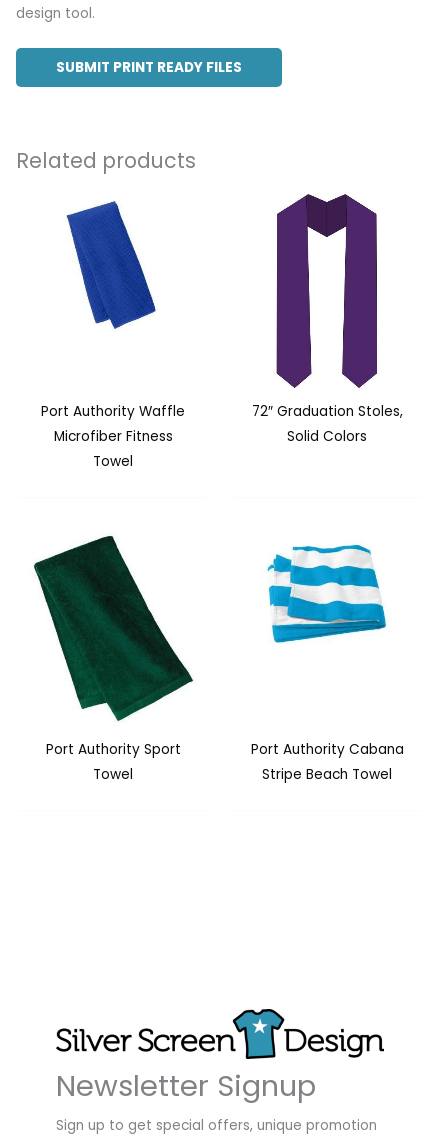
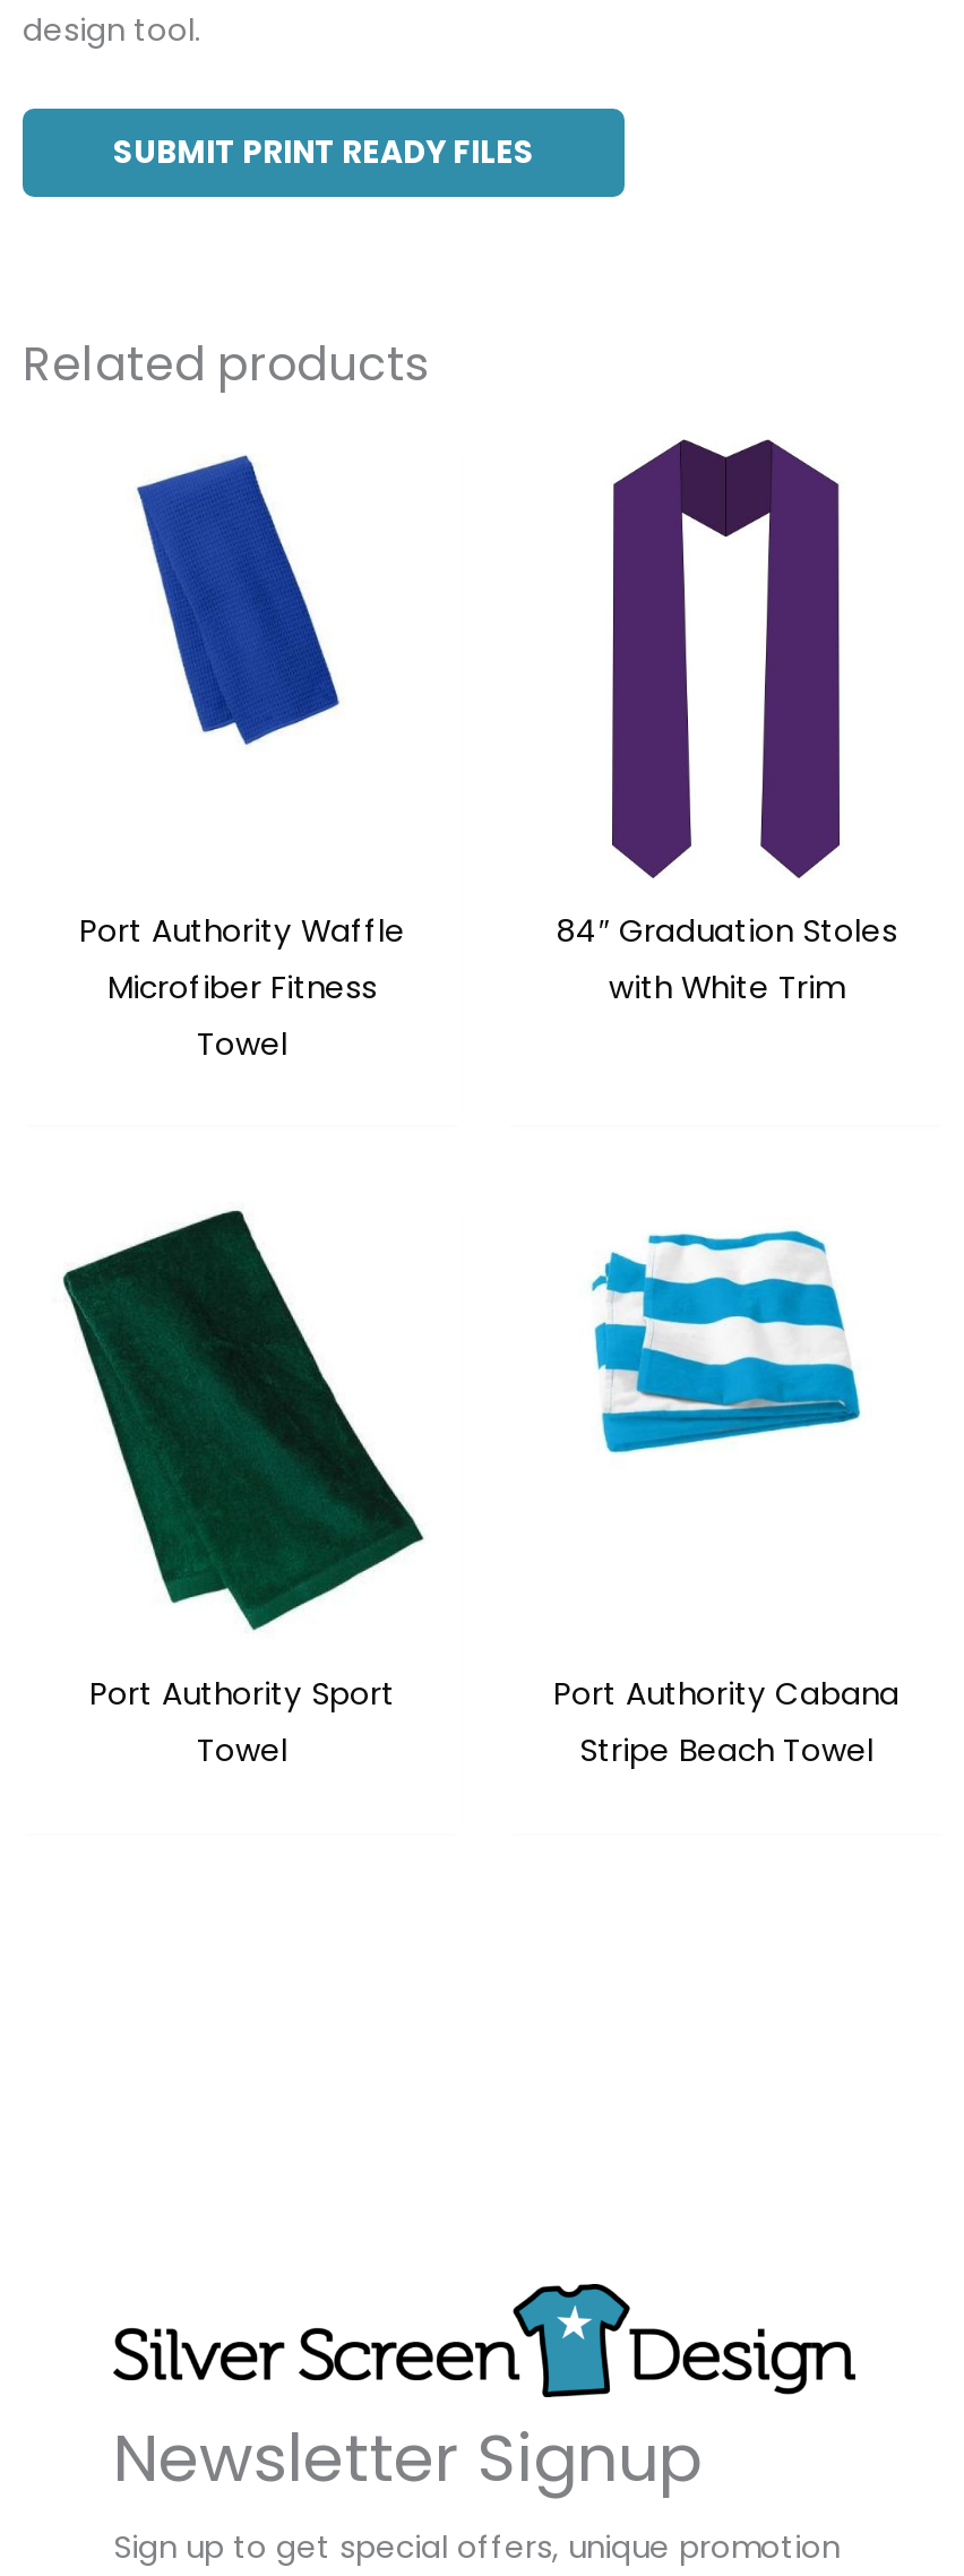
[251,402,402,446] 72″ Graduation Stoles, | Solid Colors -> [556,910,897,1010] 84″ Graduation Stoles | with White Trim

